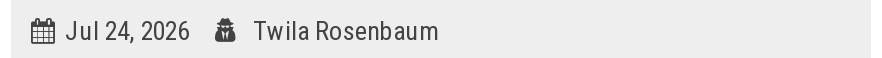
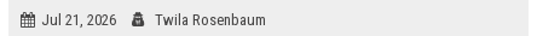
[65,16,437,46] Jul 24, 2026 Twila Rosenbaum -> [41,11,266,29] Jul 21, 2026 Twila Rosenbaum

